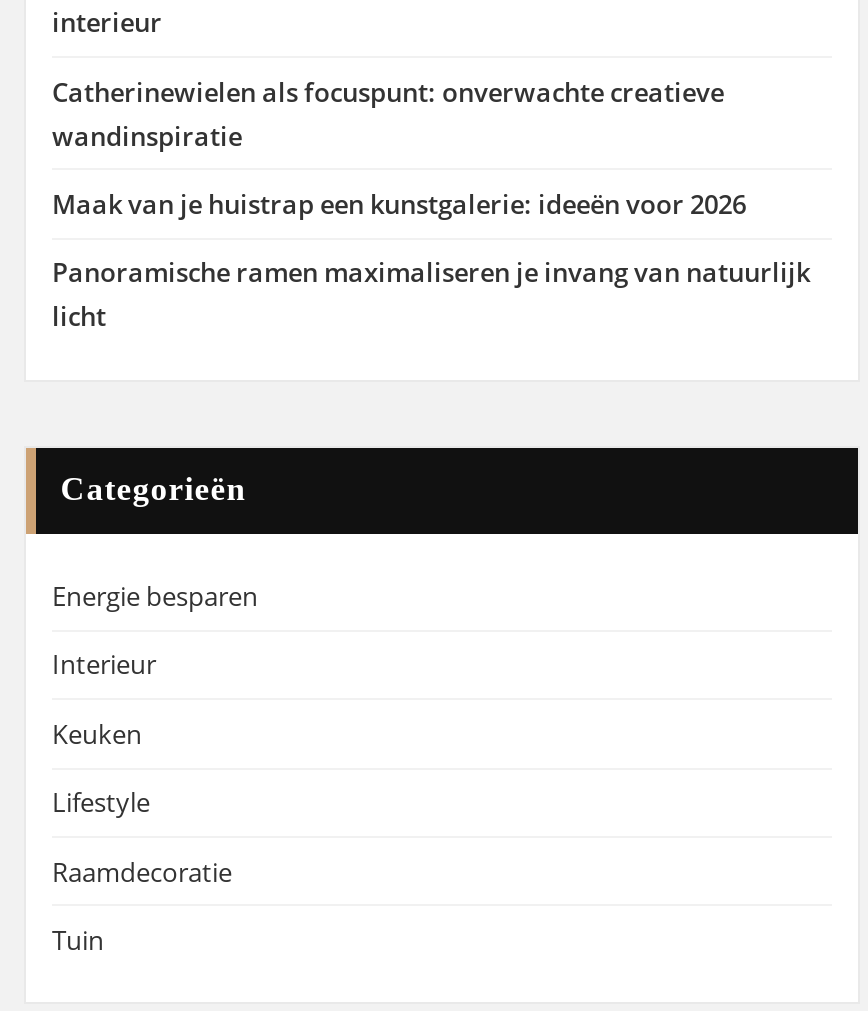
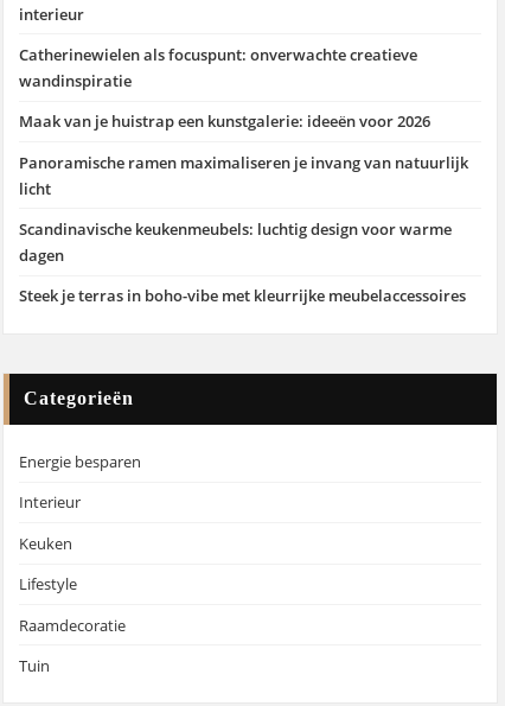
none -> [19,218,466,307] Scandinavische keukenmeubels: luchtig design voor warme | dagen | Steek je terras in boho-vibe met kleurrijke meubelaccessoires

